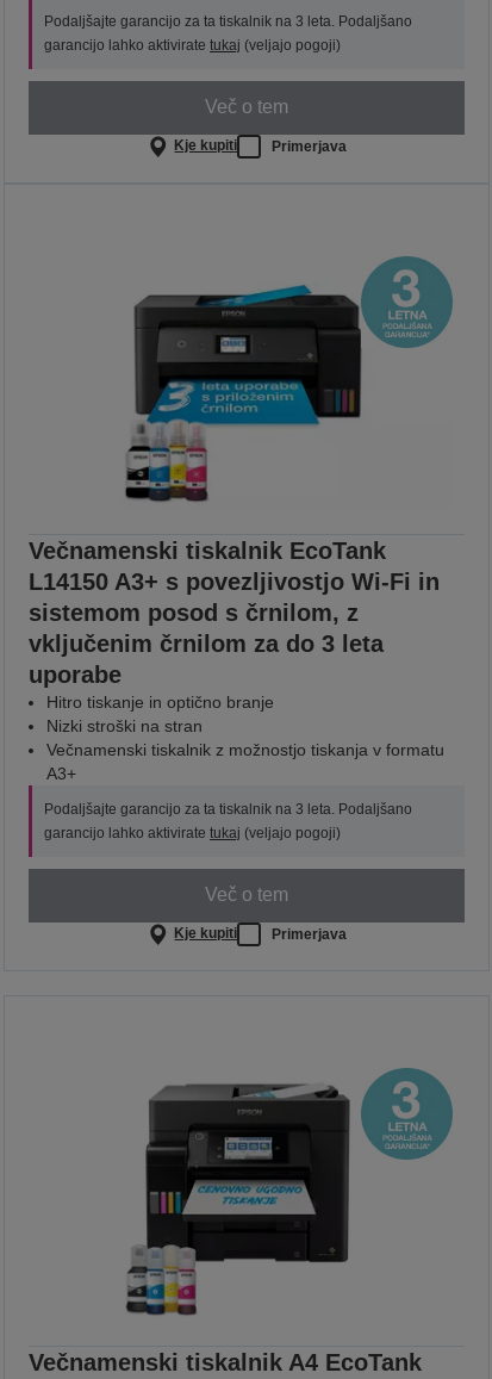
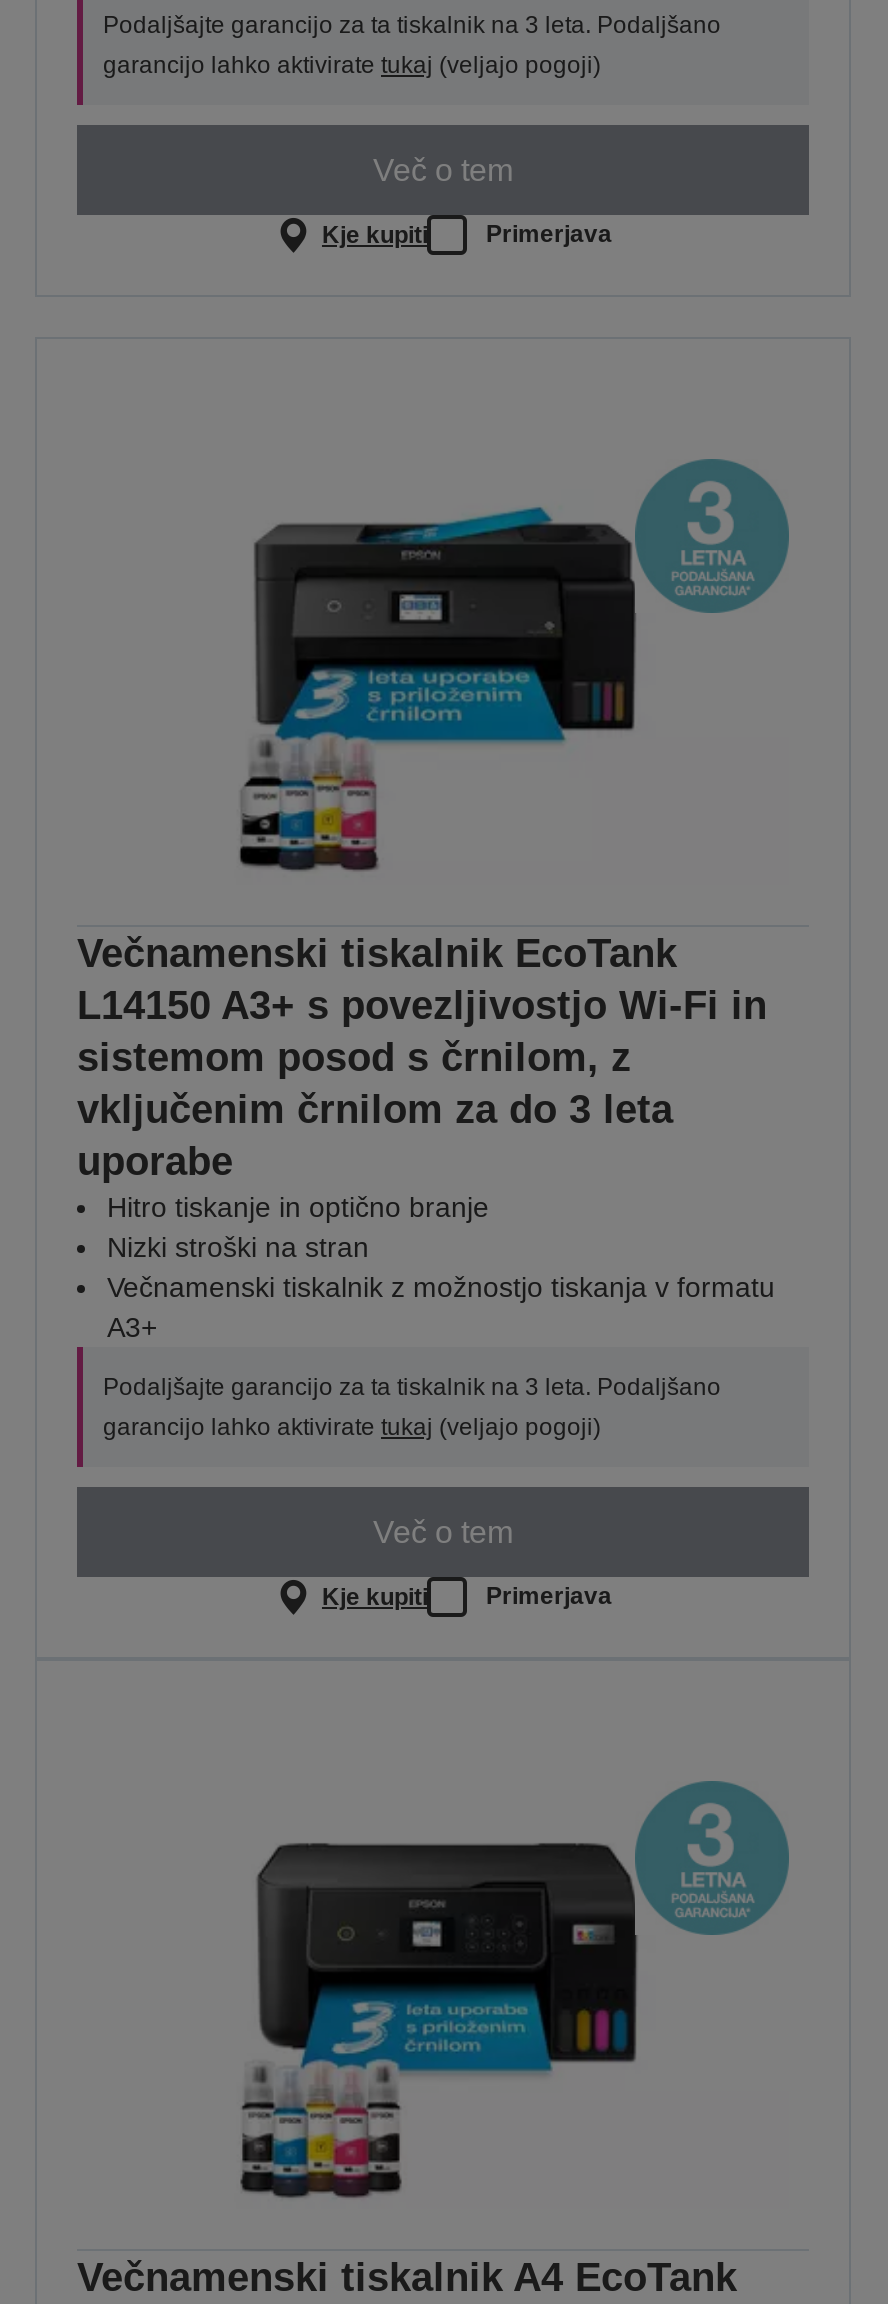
moved [29,373,444,942] -> [77,656,775,1611]: [image] | Večnamenski tiskalnik EcoTank | L14150 A3+ s povezljivostjo Wi-Fi in | ... | Kje kupiti | Primerjava
[127,1083,362,1315] [image] -> [241,1842,639,2200] [image]

